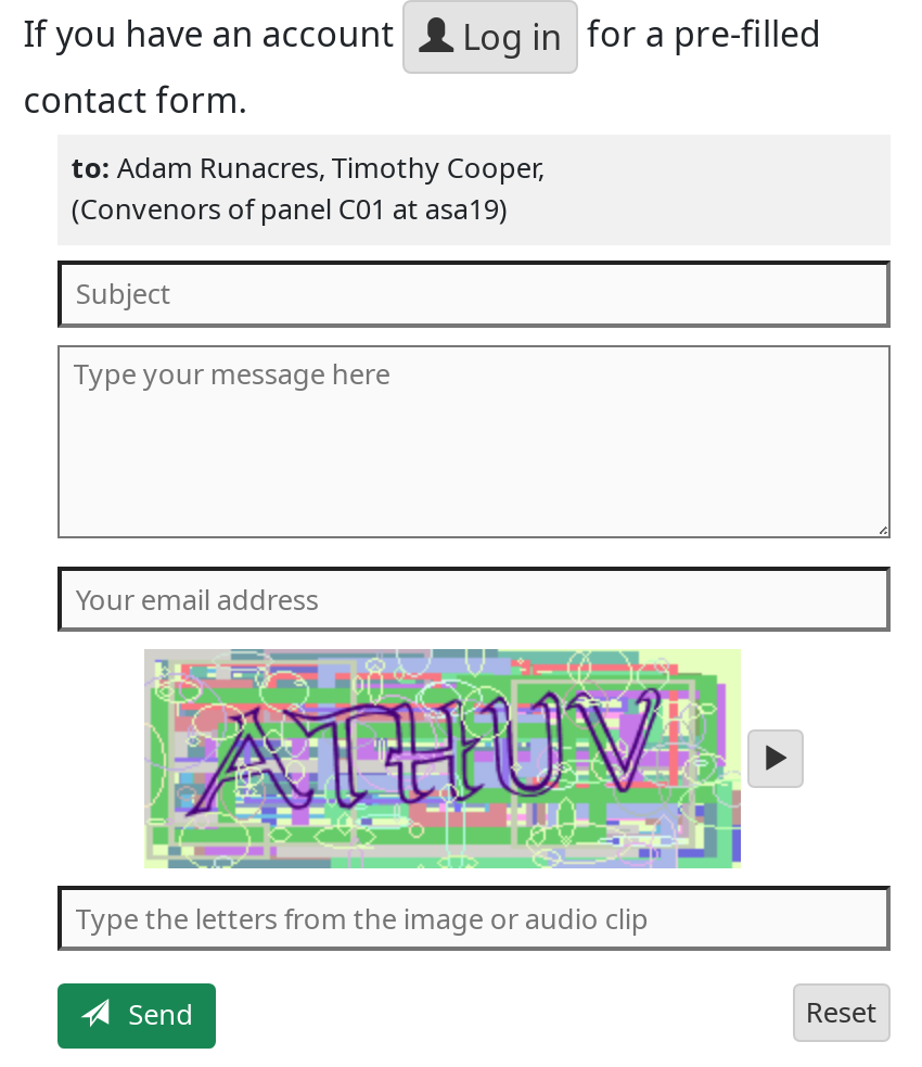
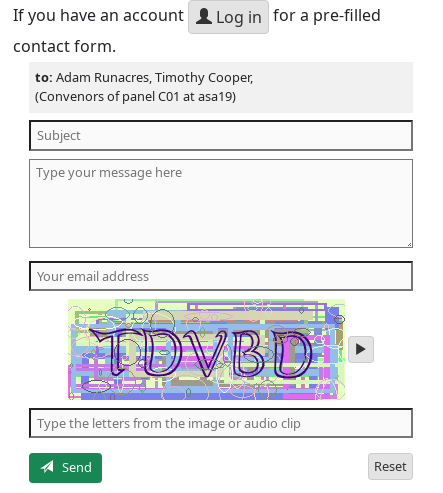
[142,647,743,871] [image] -> [67,298,346,401] [image]

